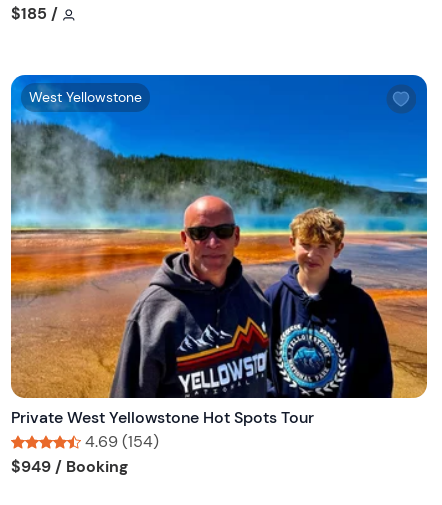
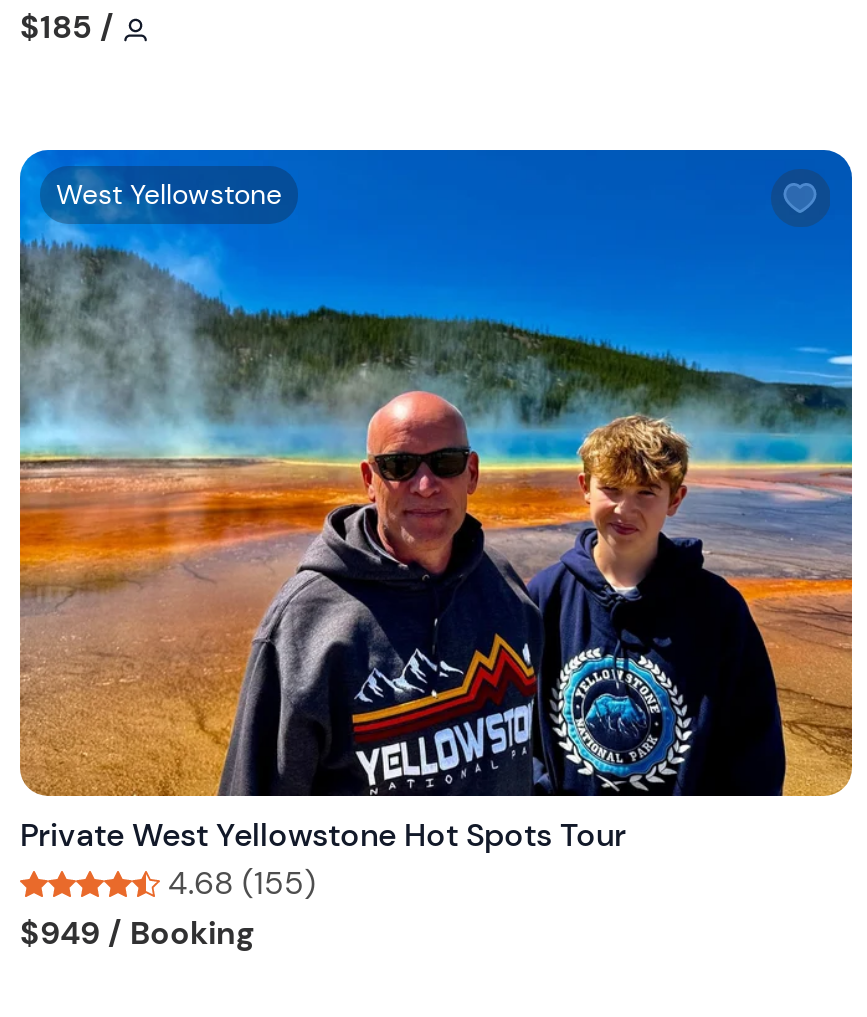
[85,431,159,452] 4.69 (154) -> [168,861,316,903] 4.68 (155)

